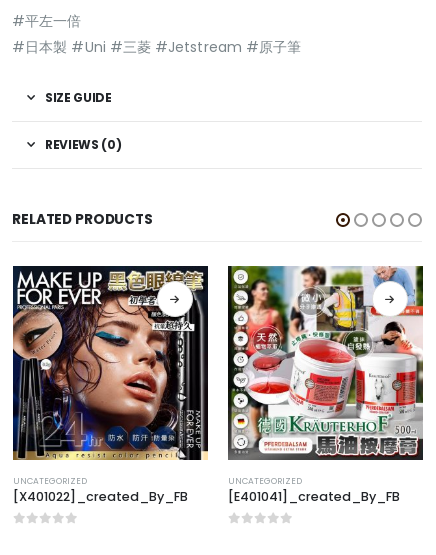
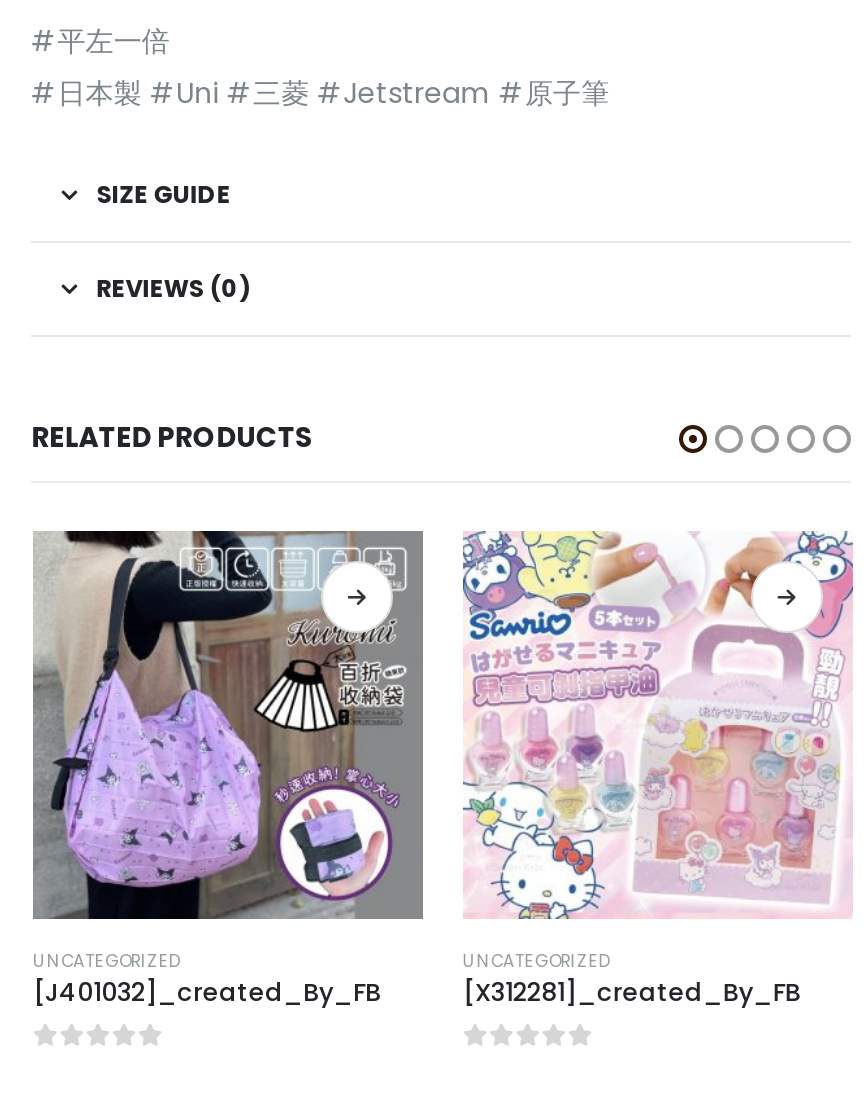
[12,265,208,505] [image] | [X401022]_created_By_FB -> [33,529,425,1009] [image] | [J401032]_created_By_FB
[227,265,424,505] [image] | [E401041]_created_By_FB -> [461,531,855,1009] [image] | [X312281]_created_By_FB

